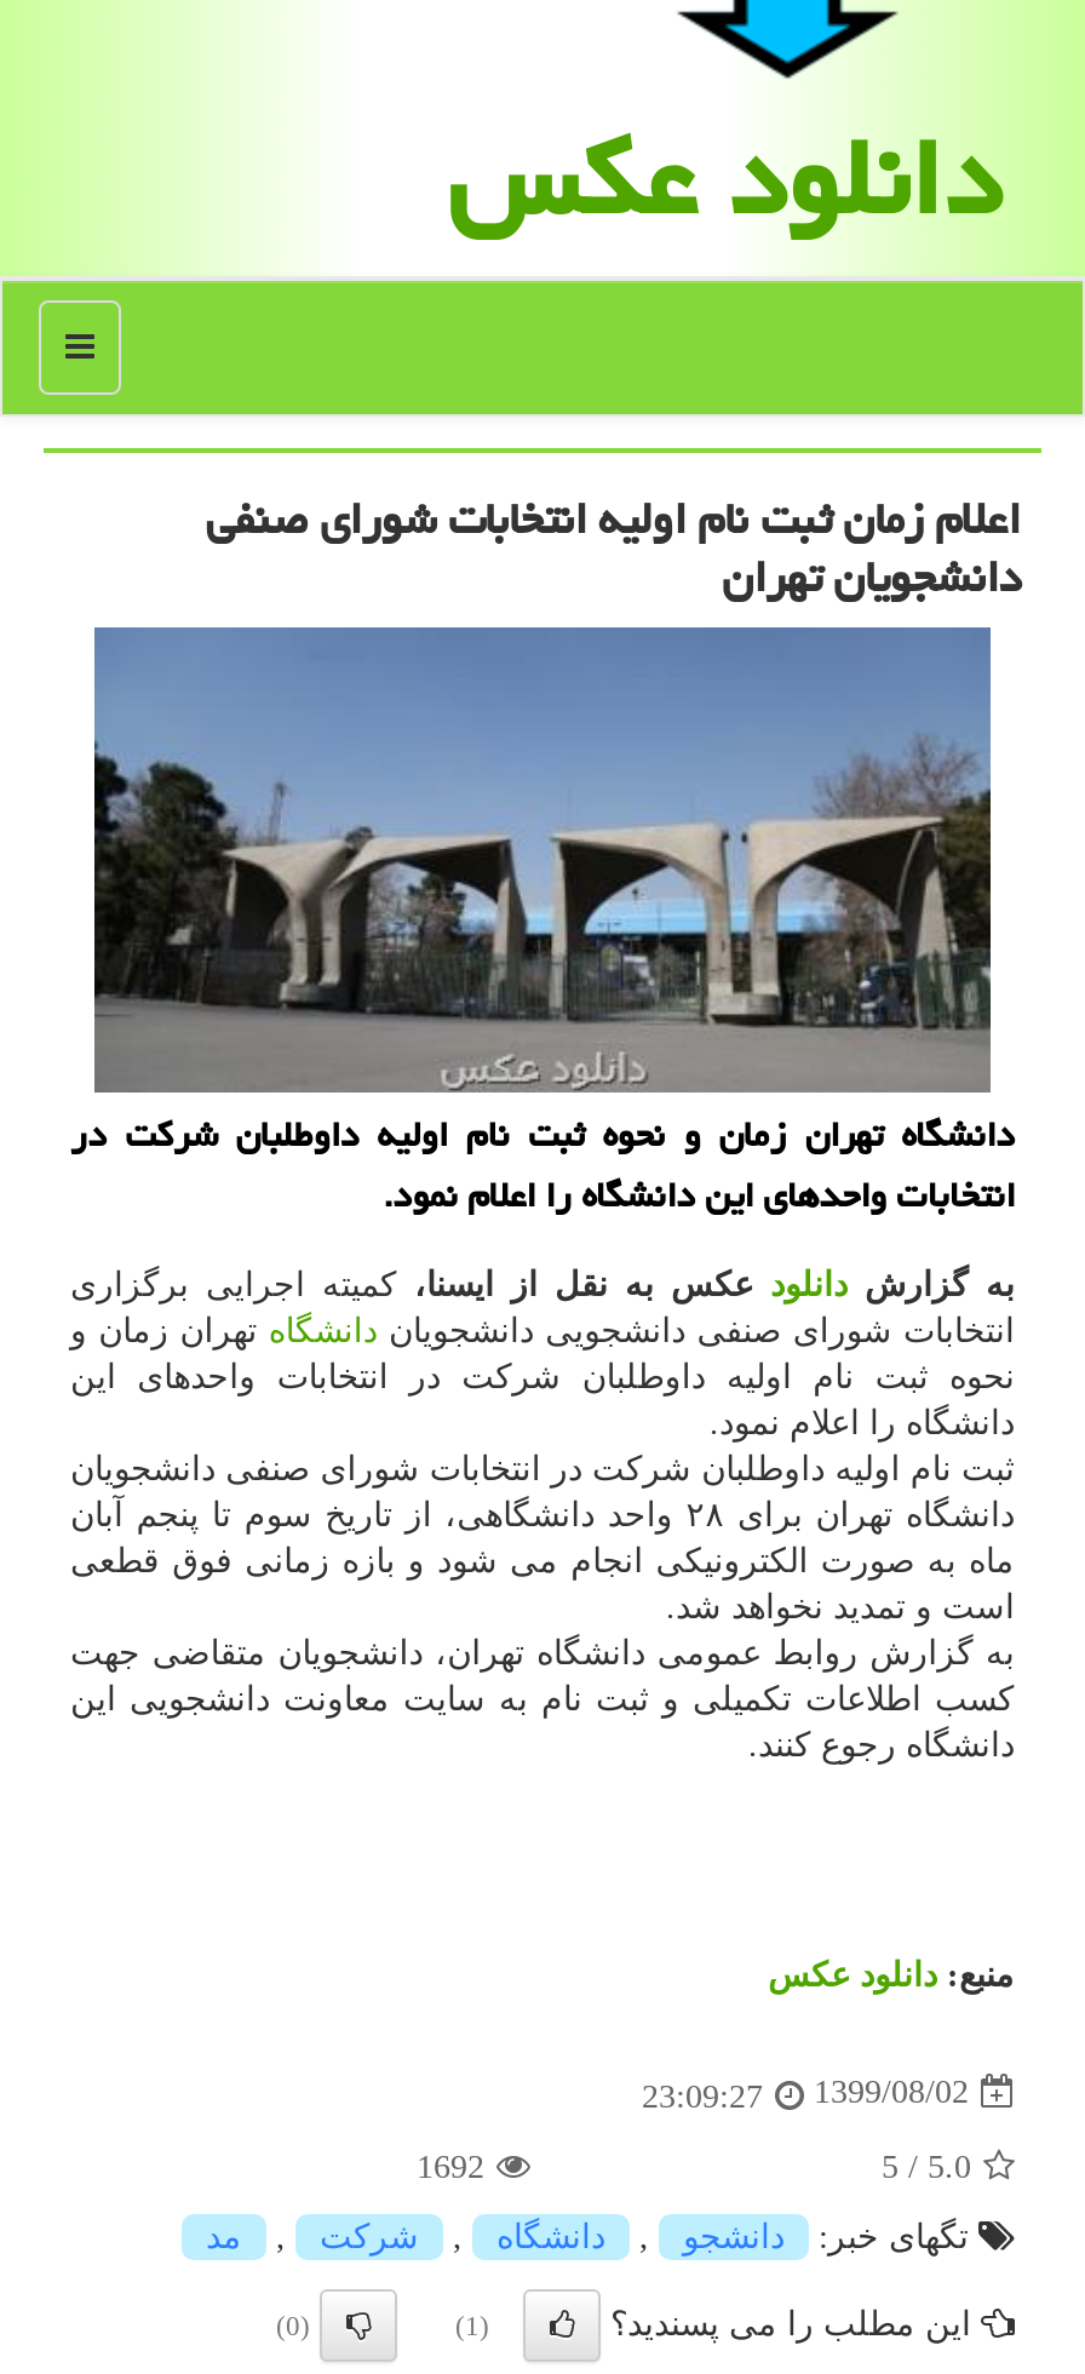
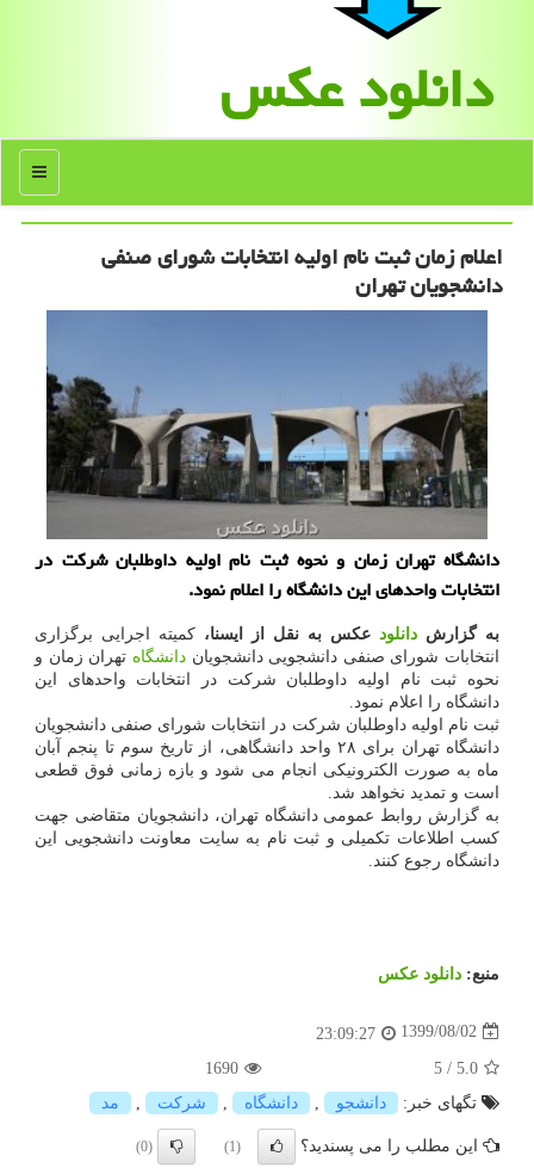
[417,2148,484,2184] 1692 -> [205,1059,238,1077] 1690

